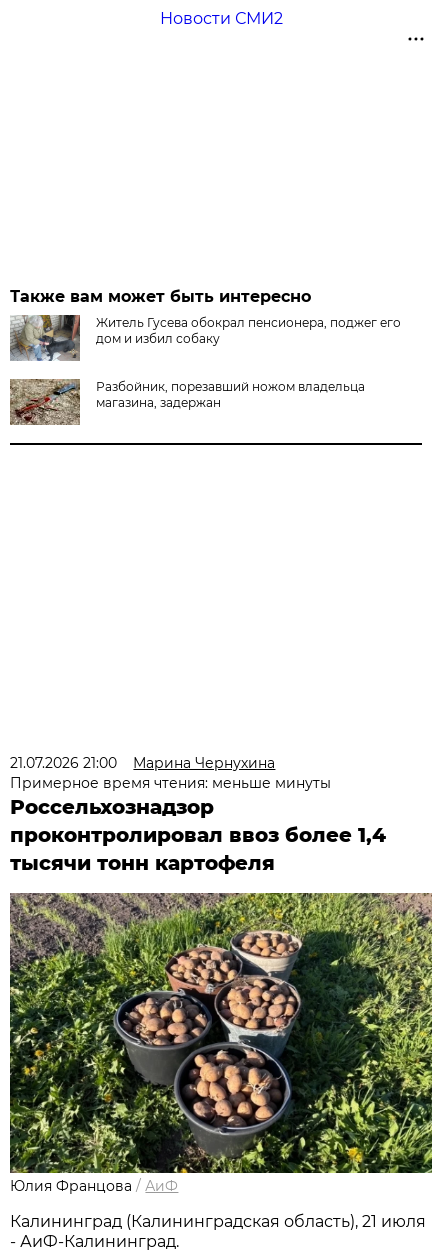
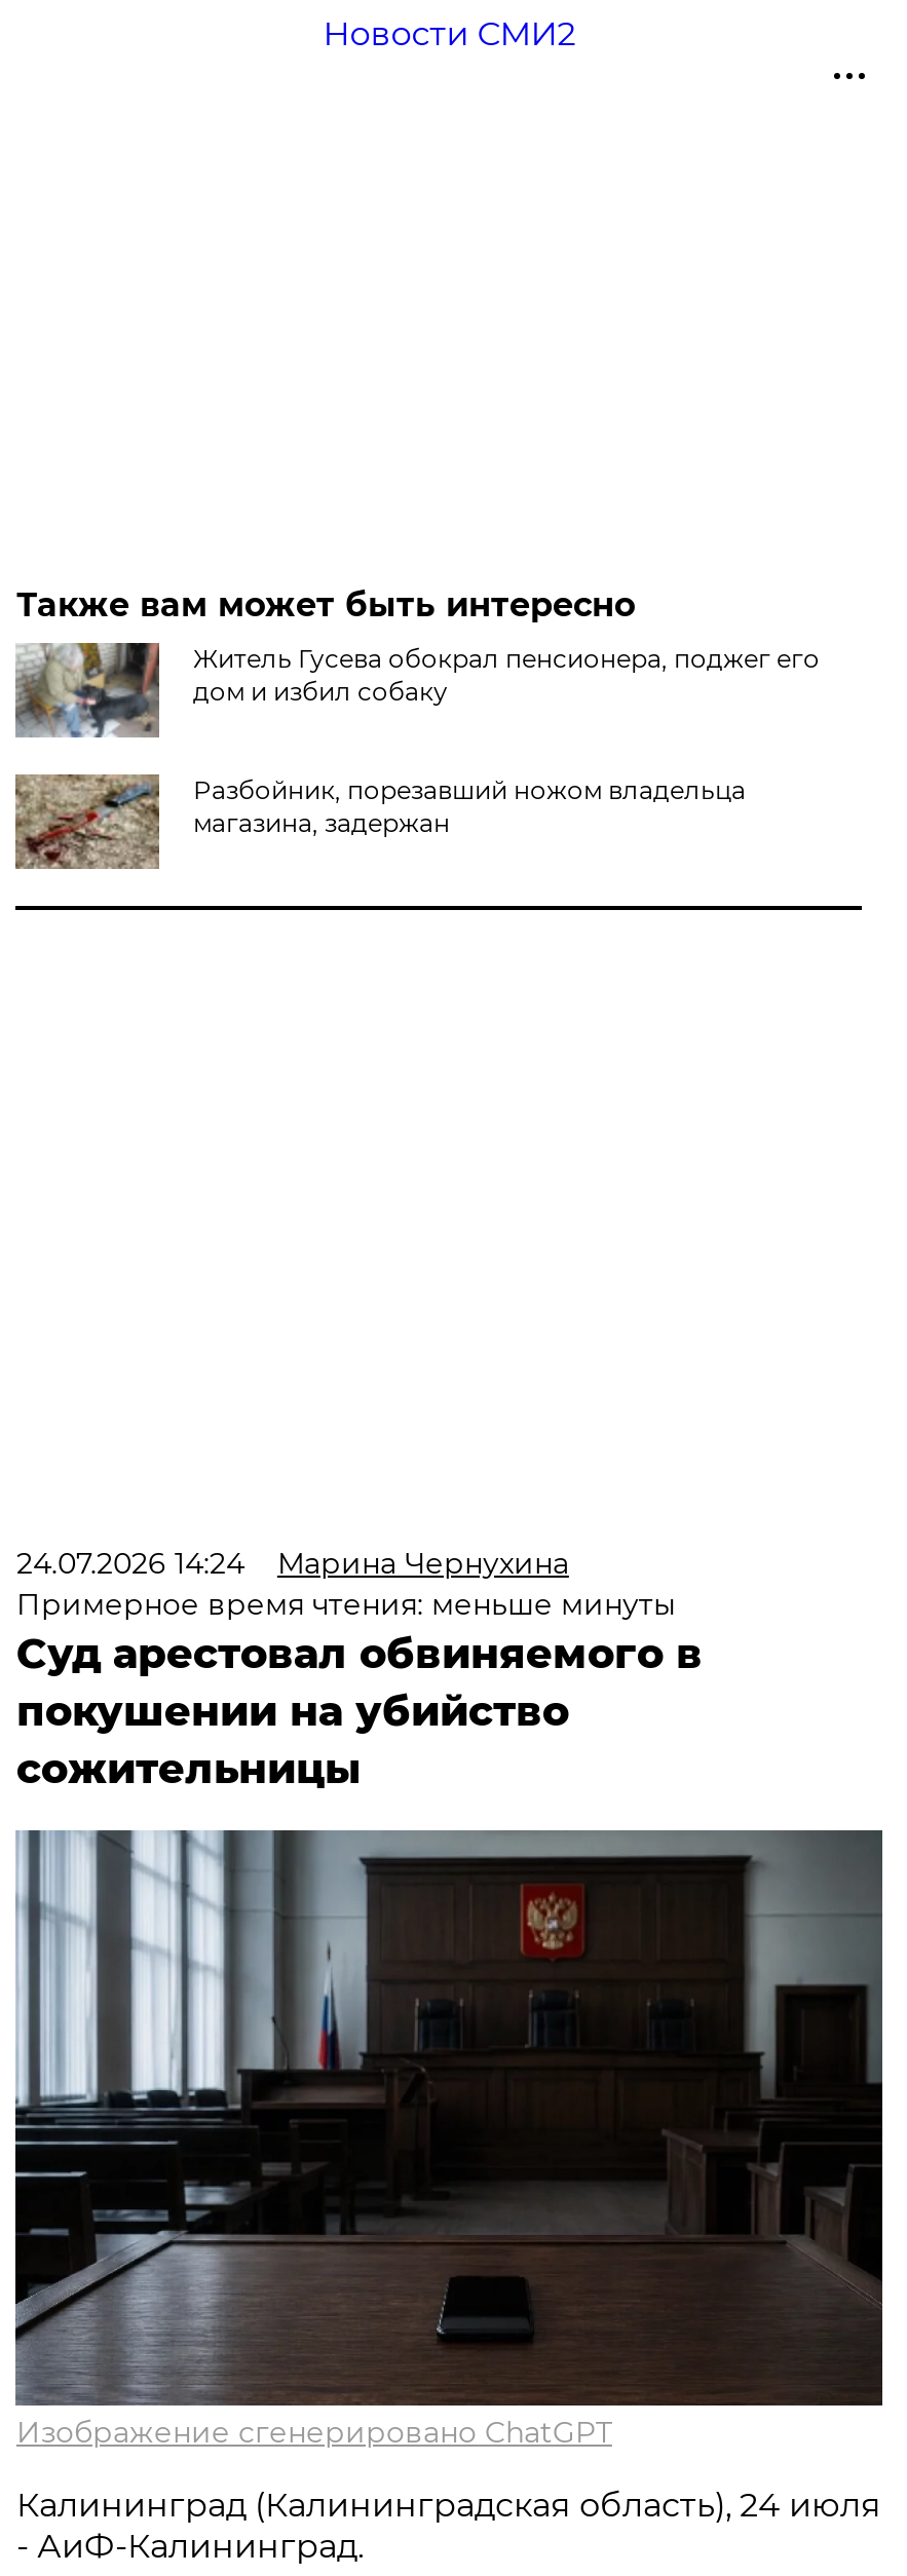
[10,754,275,772] 21.07.2026 21:00 Марина Чернухина -> [16,1545,569,1582] 24.07.2026 14:24 Марина Чернухина
[10,795,386,875] Россельхознадзор | проконтролировал ввоз более 1,4 | тысячи тонн картофеля -> [16,1629,702,1793] Суд арестовал обвиняемого в | покушении на убийство | сожительницы
[9,892,433,1195] [image] | Юлия Францова / АиФ -> [13,1828,884,2451] [image] | Изображение сгенерировано ChatGPT
[10,1212,426,1231] Калининград (Калининградская область), 21 июля -> [16,2486,881,2525] Калининград (Калининградская область), 24 июля

